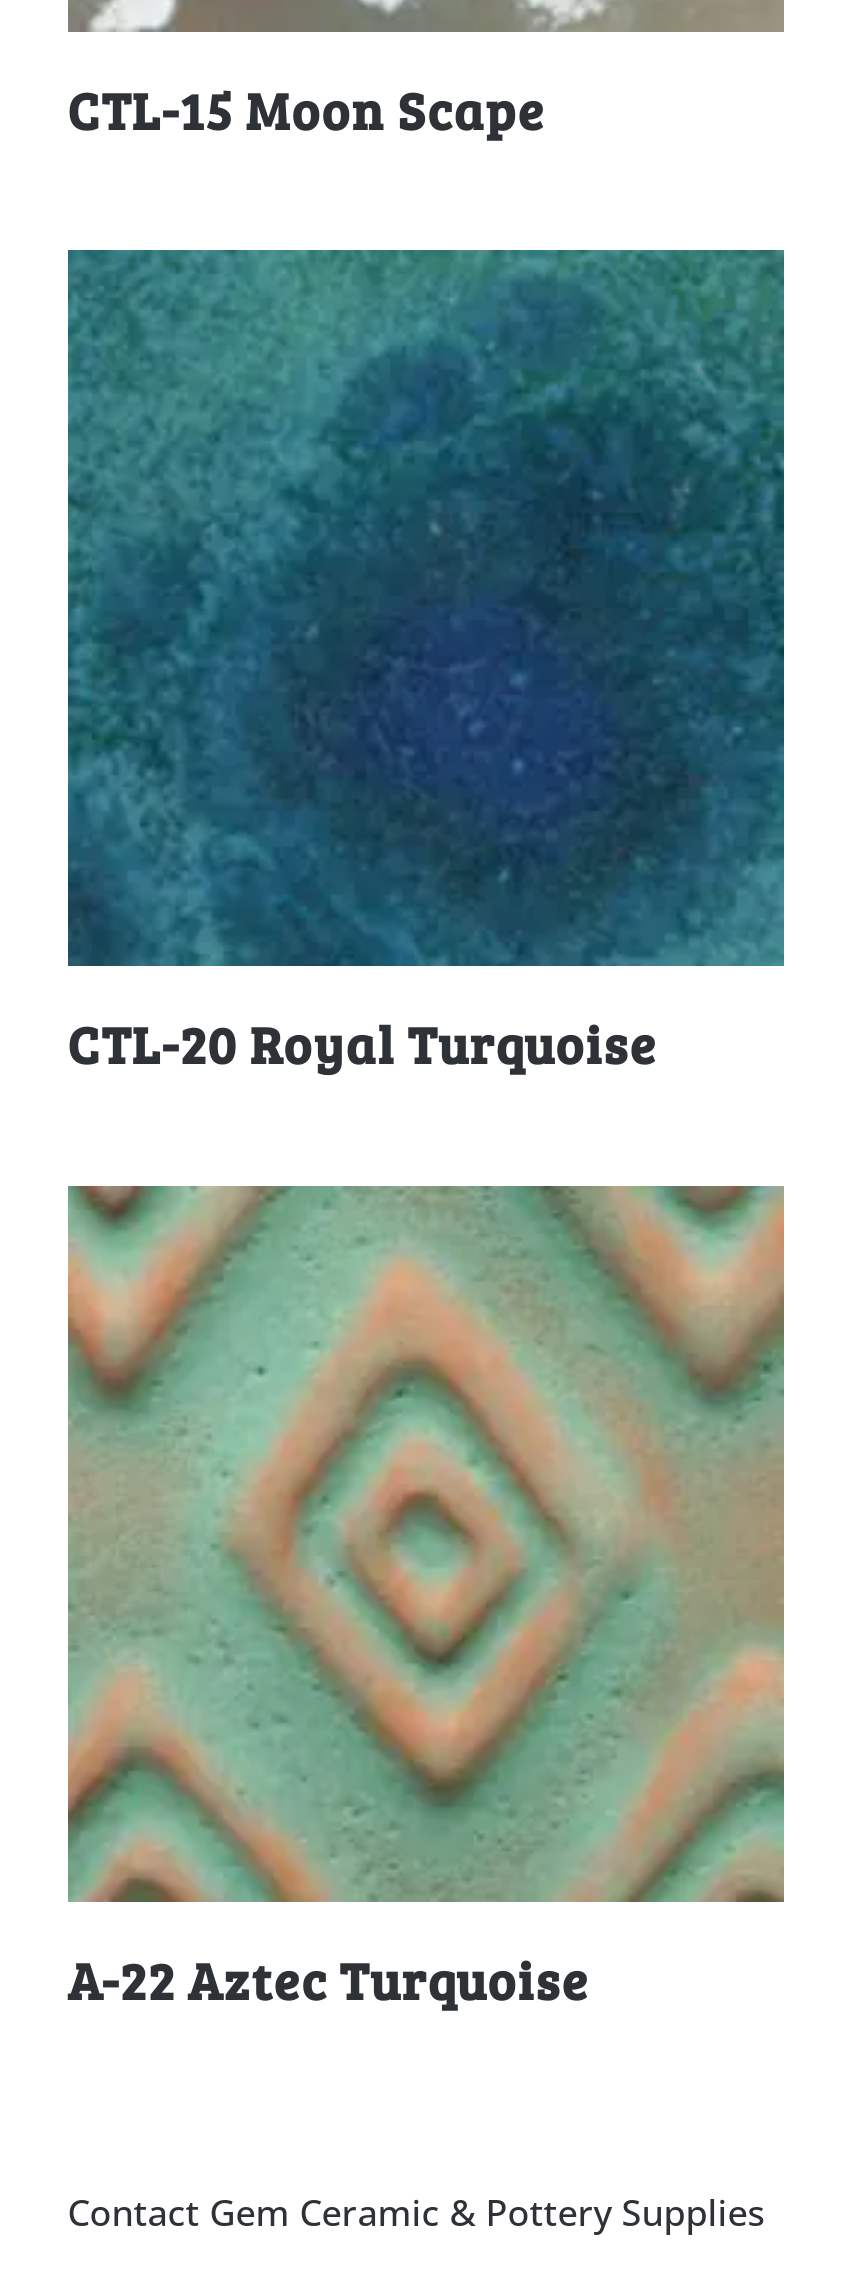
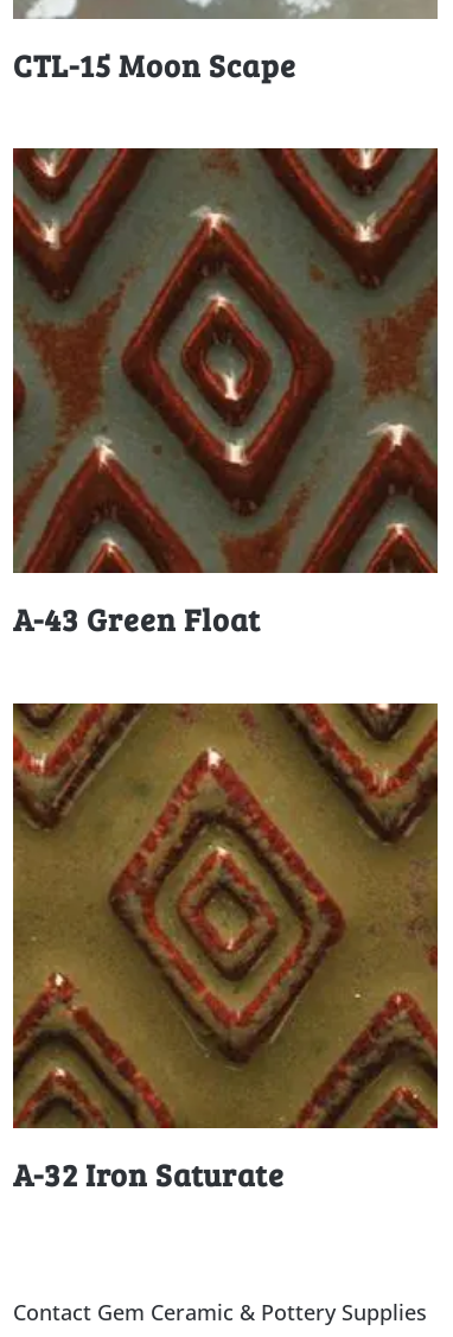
[66,248,786,1079] [image] | CTL-20 Royal Turquoise -> [12,147,439,640] [image] | A-43 Green Float
[66,1184,786,2014] [image] | A-22 Aztec Turquoise -> [12,702,439,1195] [image] | A-32 Iron Saturate

